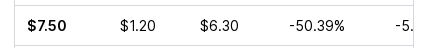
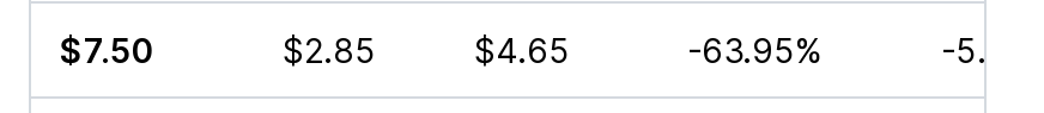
[120,17,156,34] $1.20 -> [283,30,376,70] $2.85
[200,17,239,34] $6.30 -> [474,30,570,70] $4.65
[289,17,345,34] -50.39% -> [687,30,821,70] -63.95%

